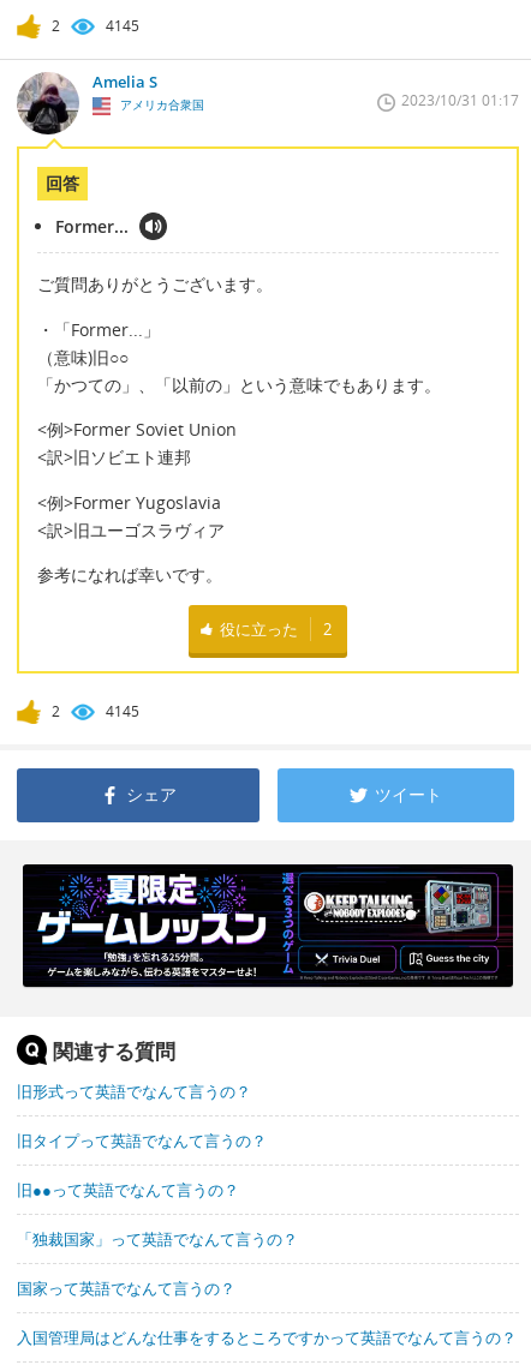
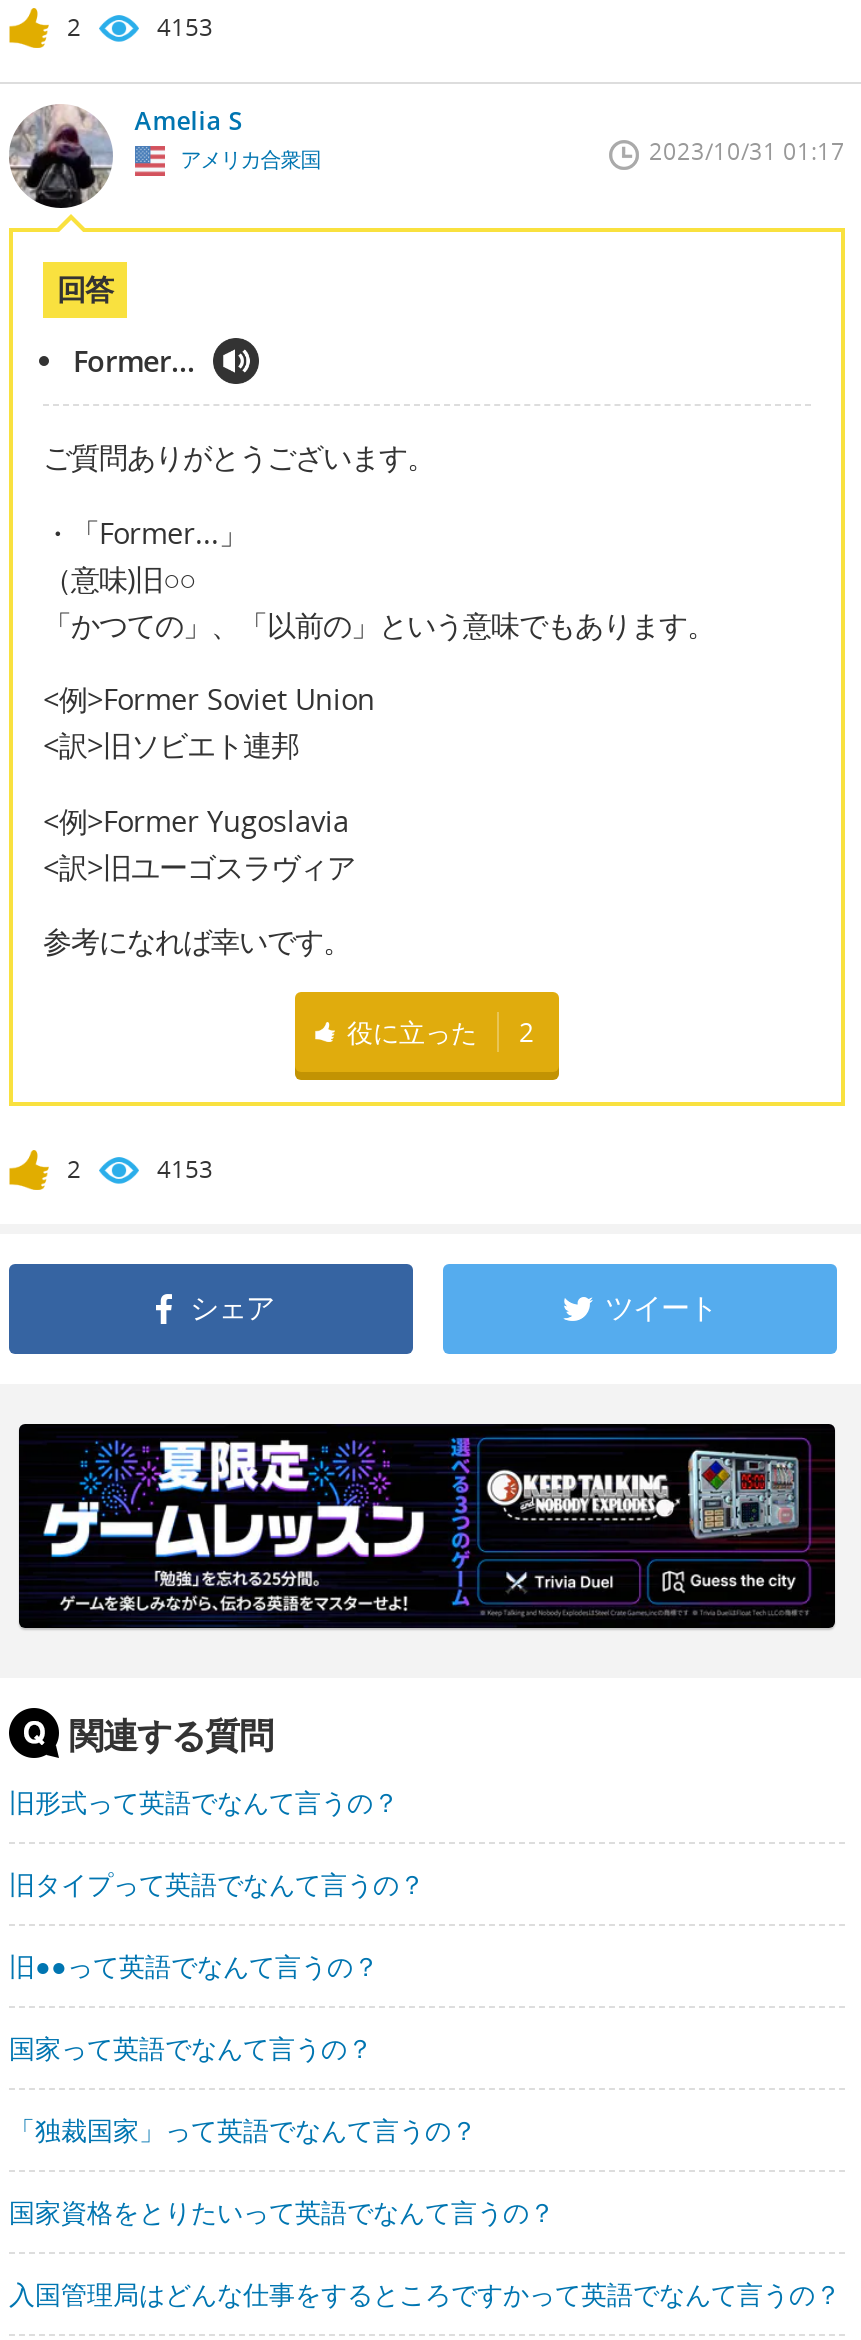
[106,15,139,36] 4145 -> [157,10,213,44] 4153
[106,702,139,722] 4145 -> [157,1153,213,1187] 4153
none -> [9,2195,555,2231] 国家資格をとりたいって英語でなんて言うの？
moved [17,1278,235,1299] -> [9,2031,373,2067]: 国家って英語でなんて言うの？

